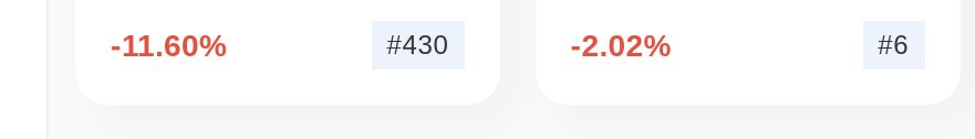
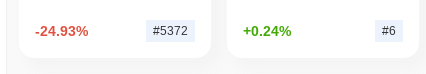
[111,26,449,62] -11.60% | #430 -> [35,22,188,38] -24.93% | #5372
[571,26,670,62] -2.02% -> [243,22,291,38] +0.24%

